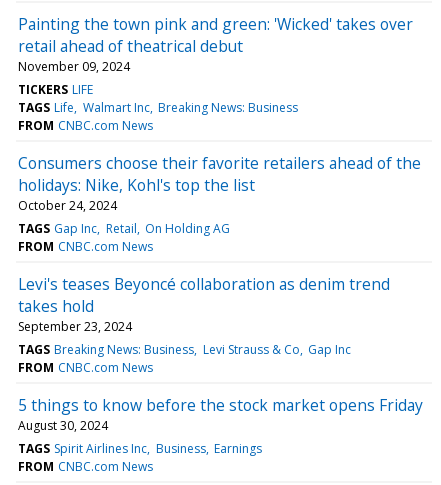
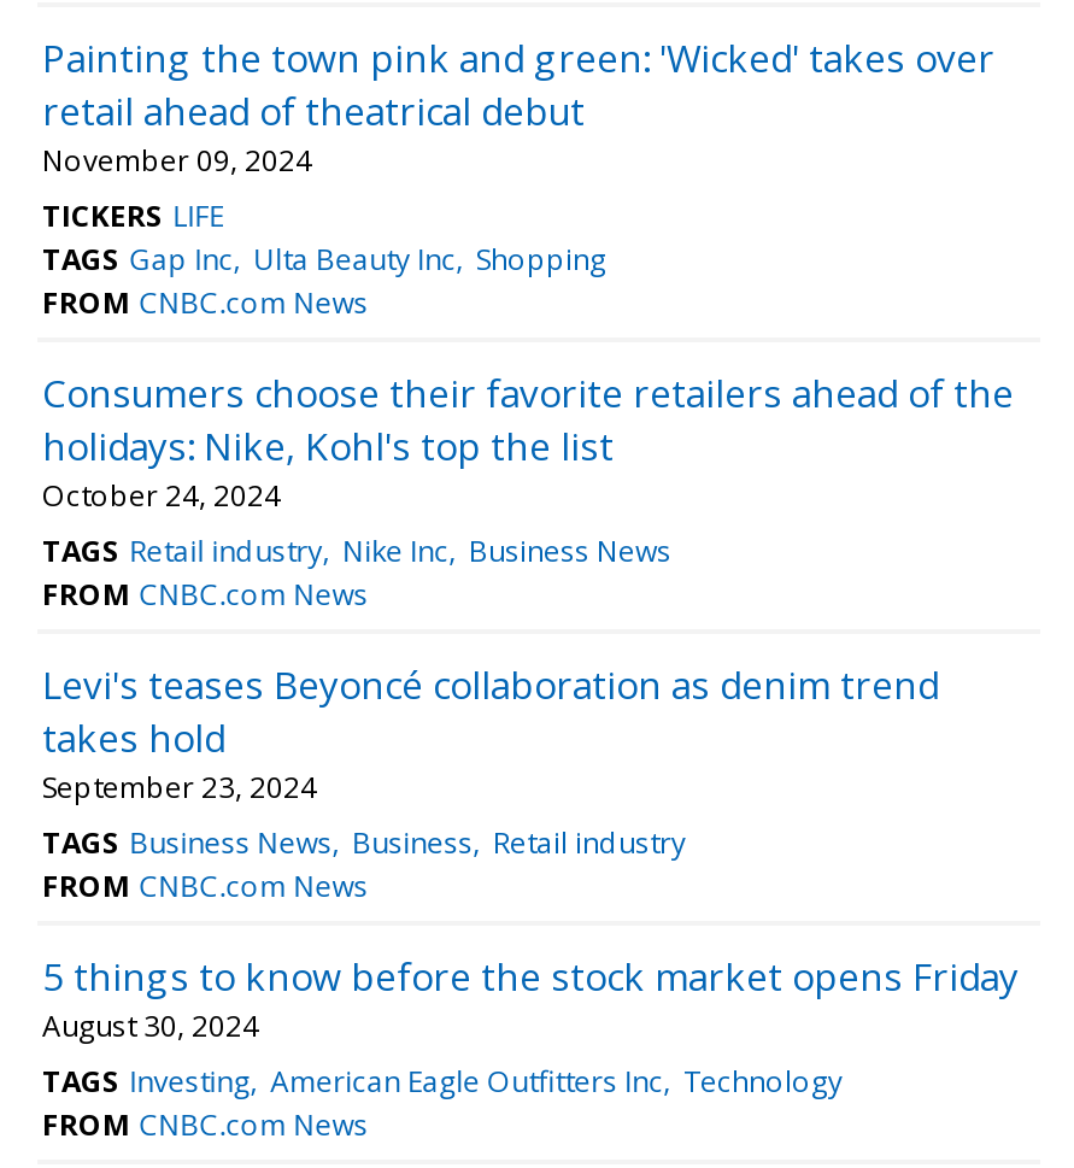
[18,99,298,116] TAGS Life Walmart Inc Breaking News: Business -> [42,238,606,279] TAGS Gap Inc Ulta Beauty Inc Shopping
[18,220,230,237] TAGS Gap Inc Retail On Holding AG -> [42,530,671,571] TAGS Retail industry Nike Inc Business News
[18,341,351,358] TAGS Breaking News: Business Levi Strauss & Co Gap Inc -> [42,822,686,863] TAGS Business News Business Retail industry
[18,440,262,457] TAGS Spirit Airlines Inc Business Earnings -> [42,1060,842,1101] TAGS Investing American Eagle Outfitters Inc Technology

